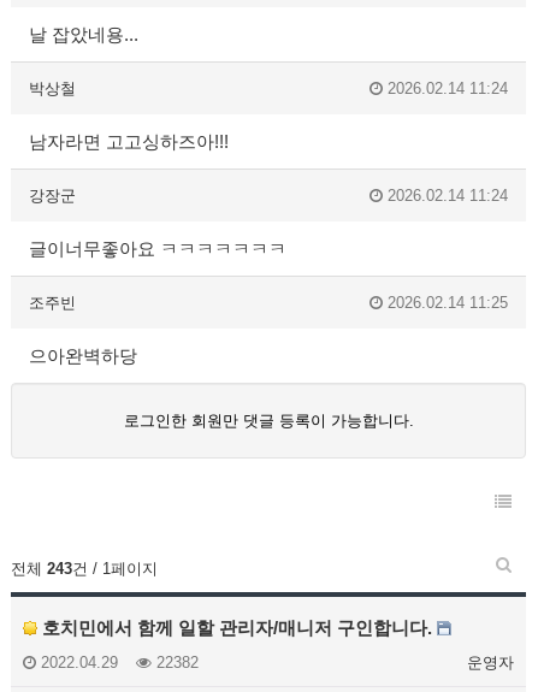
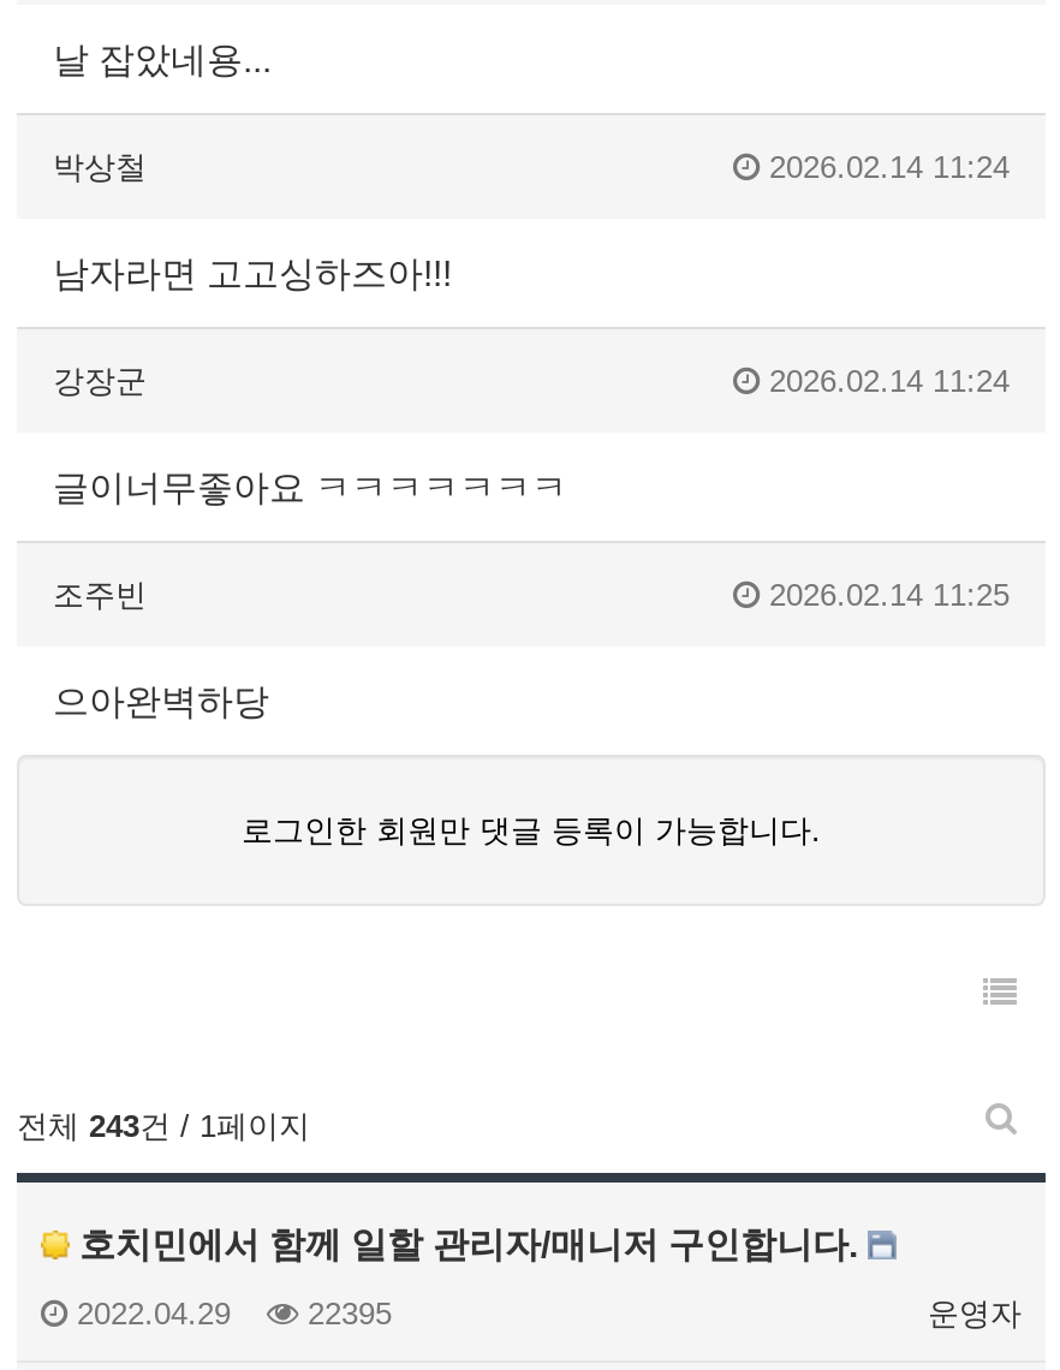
[156,653,199,671] 22382 -> [308,1295,392,1331] 22395

